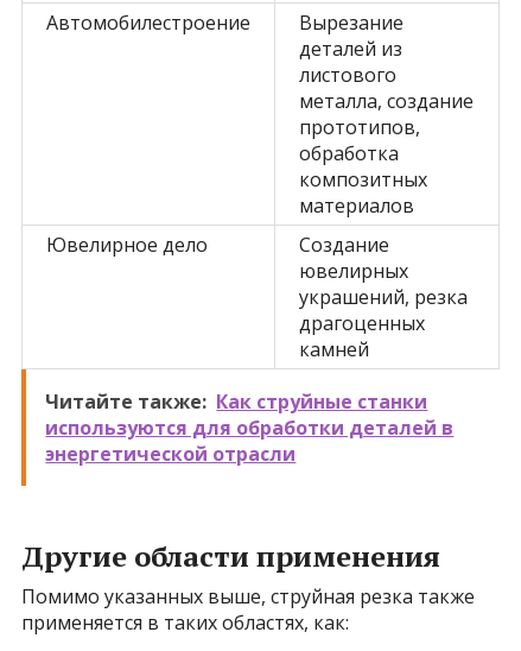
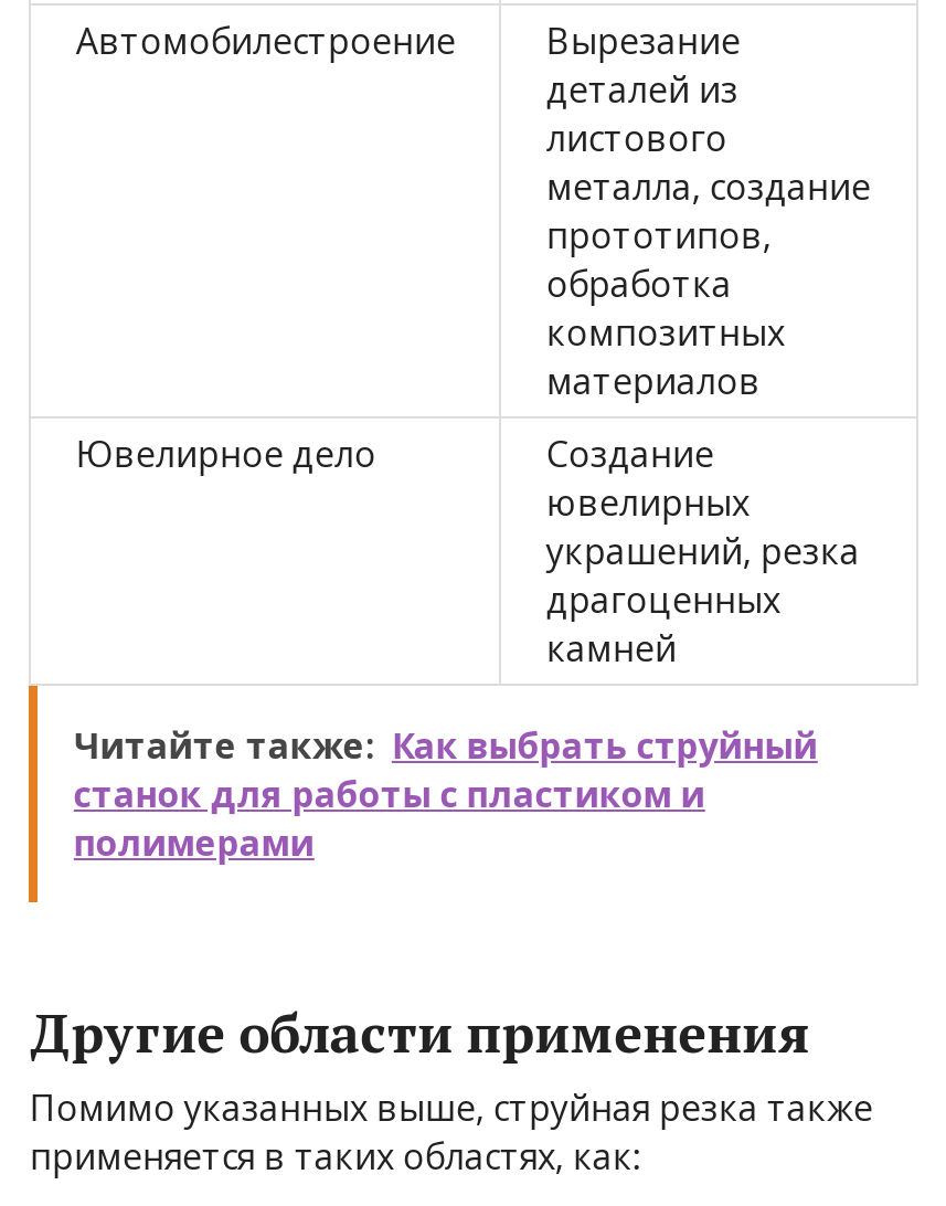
[46,388,454,467] Читайте также: Как струйные станки | используются для обработки деталей в | энергетической отрасли -> [74,721,818,867] Читайте также: Как выбрать струйный | станок для работы с пластиком и | полимерами

